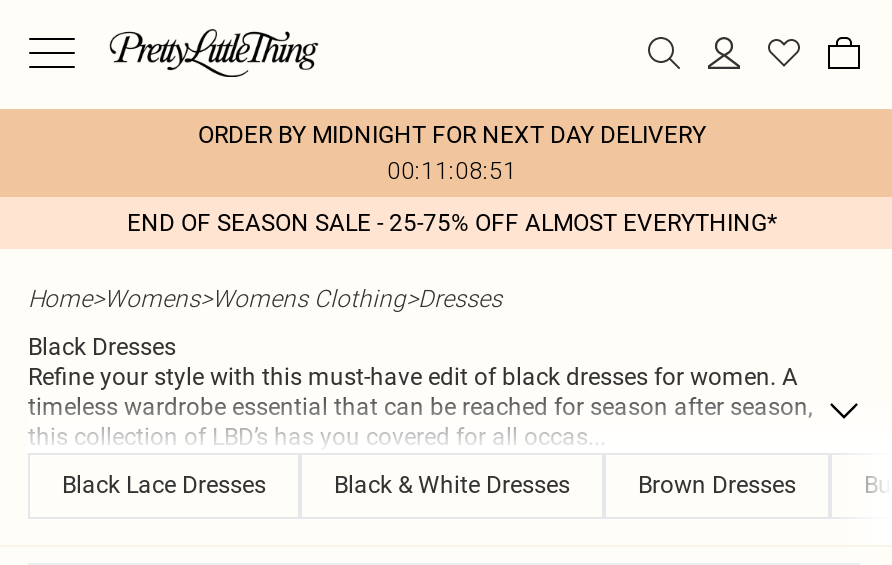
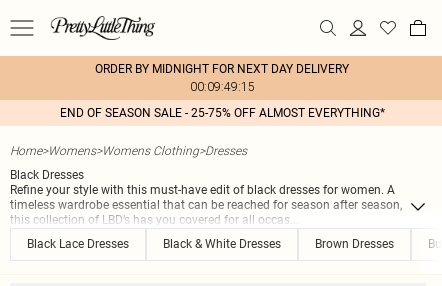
[387,155,517,185] 00:11:08:51 -> [189,79,254,94] 00:09:49:15

